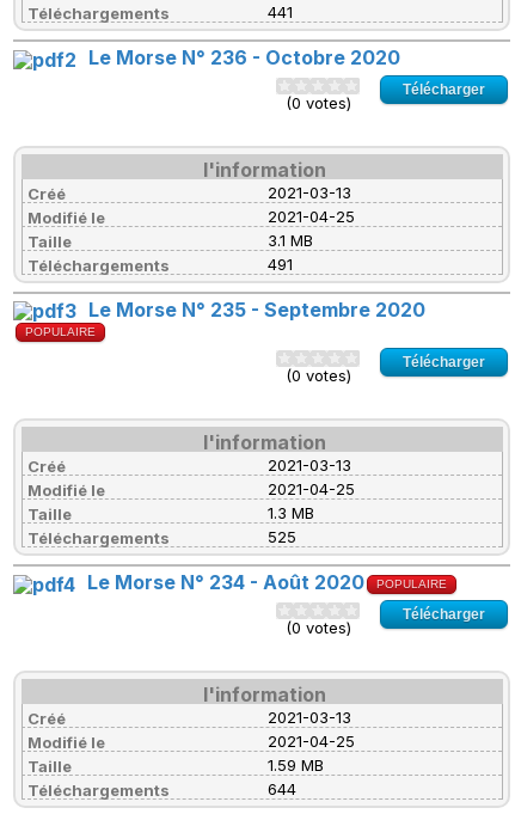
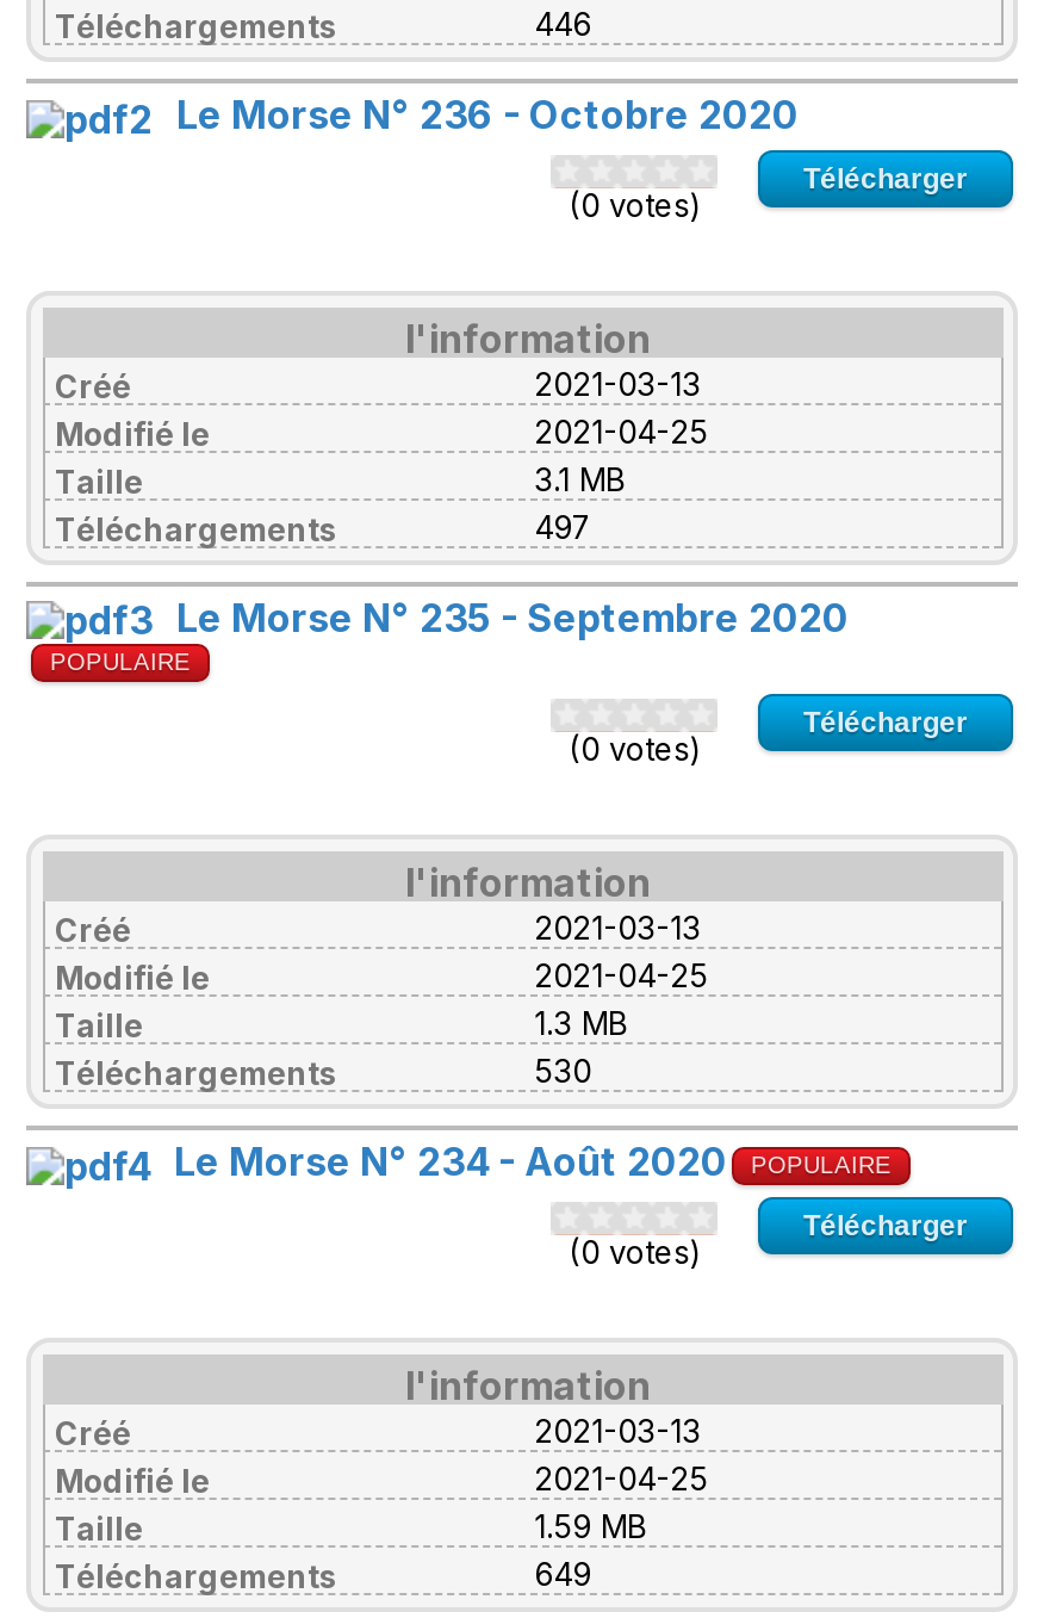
[268,3,293,22] 441 -> [534,5,591,43] 446
[268,254,293,273] 491 -> [534,507,591,545] 497
[268,527,296,547] 525 -> [534,1052,591,1091] 530
[268,780,296,799] 644 -> [534,1556,591,1594] 649

